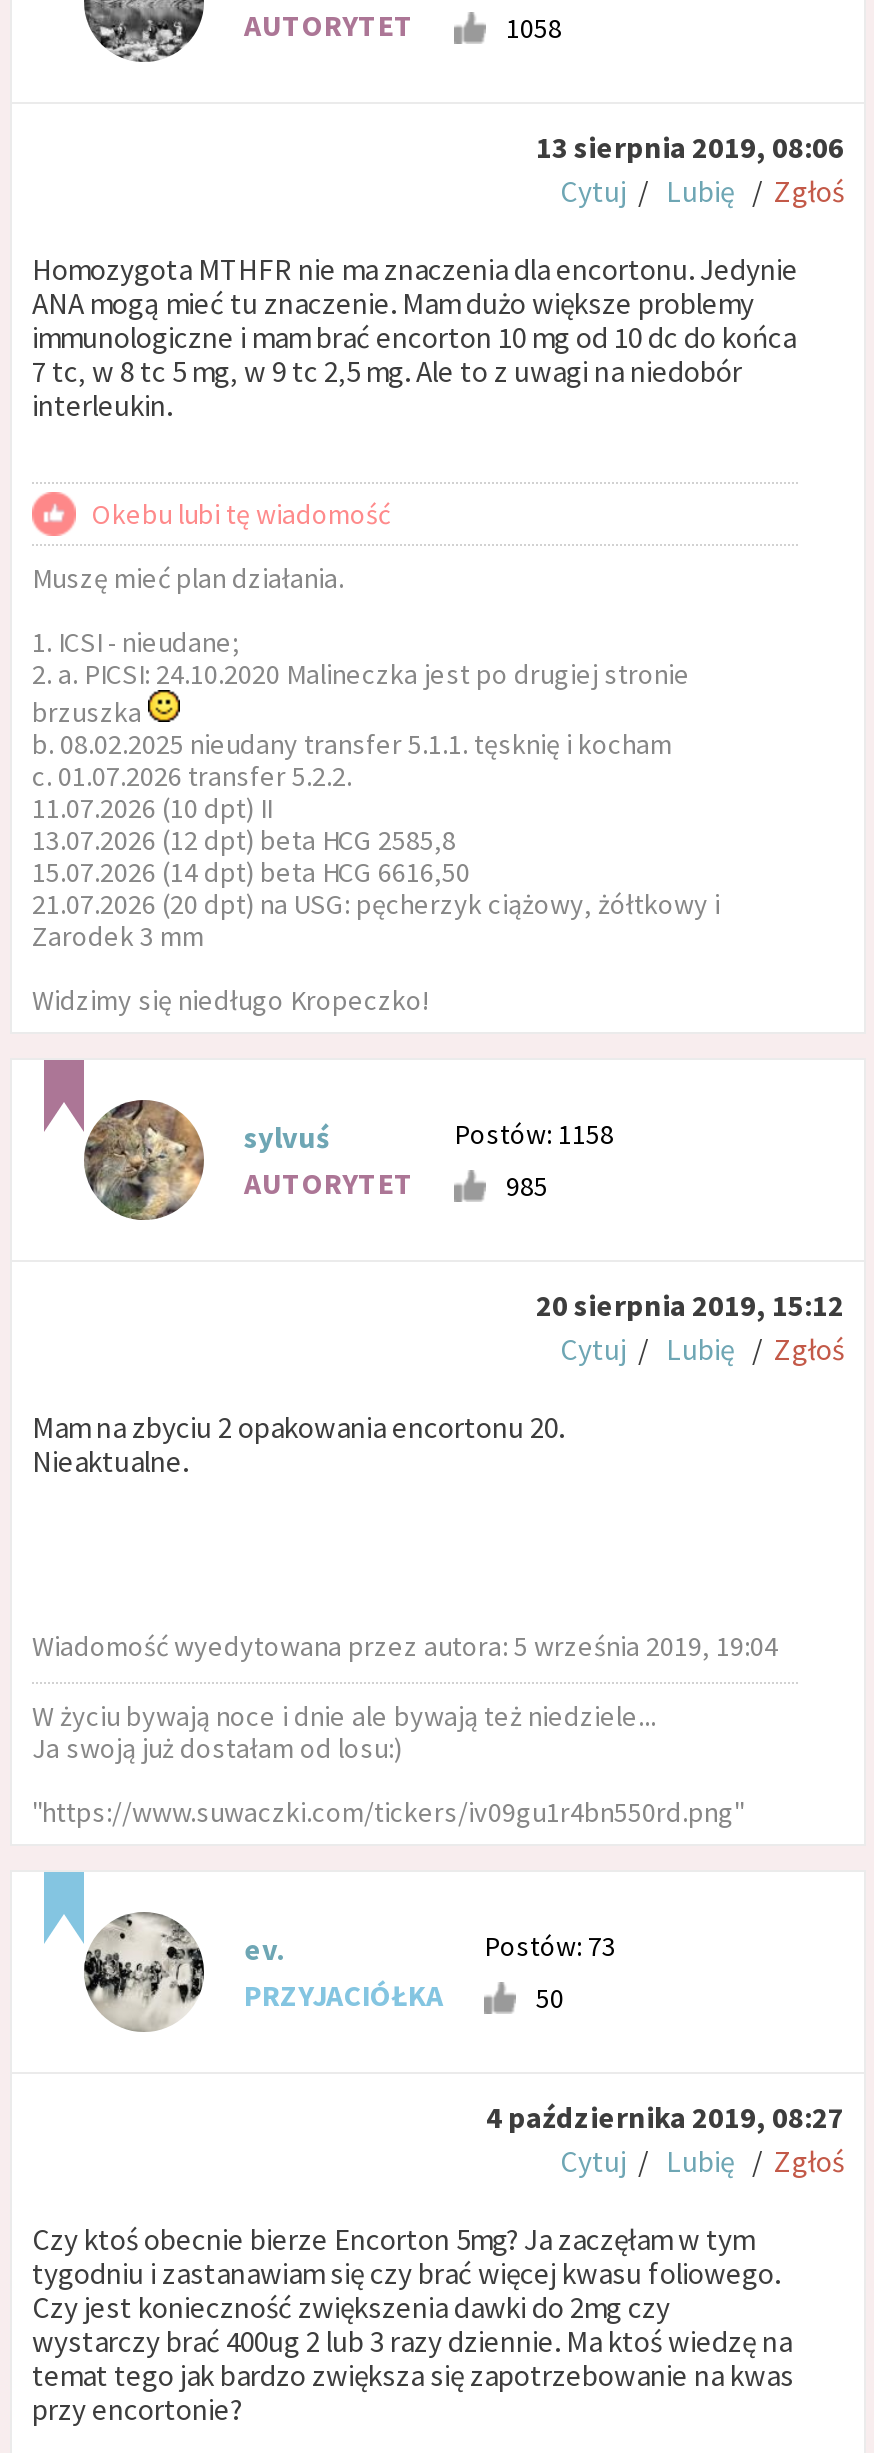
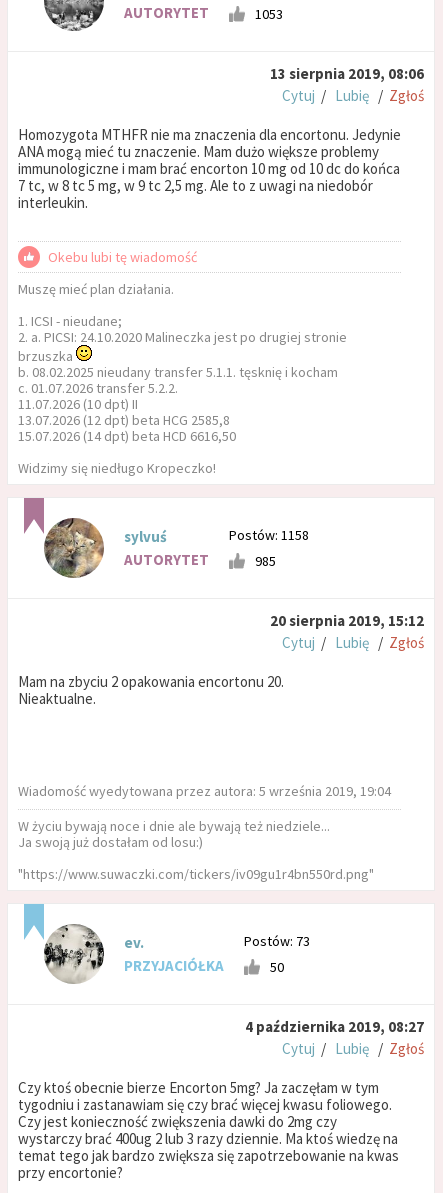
[506,10,562,46] 1058 -> [255,5,283,23] 1053
[32,854,720,954] 15.07.2026 (14 dpt) beta HCG 6616,50 | 21.07.2026 (20 dpt) na USG: pęcherzyk ciążowy, żółtkowy i | Zarodek 3 mm -> [18,427,236,445] 15.07.2026 (14 dpt) beta HCD 6616,50

